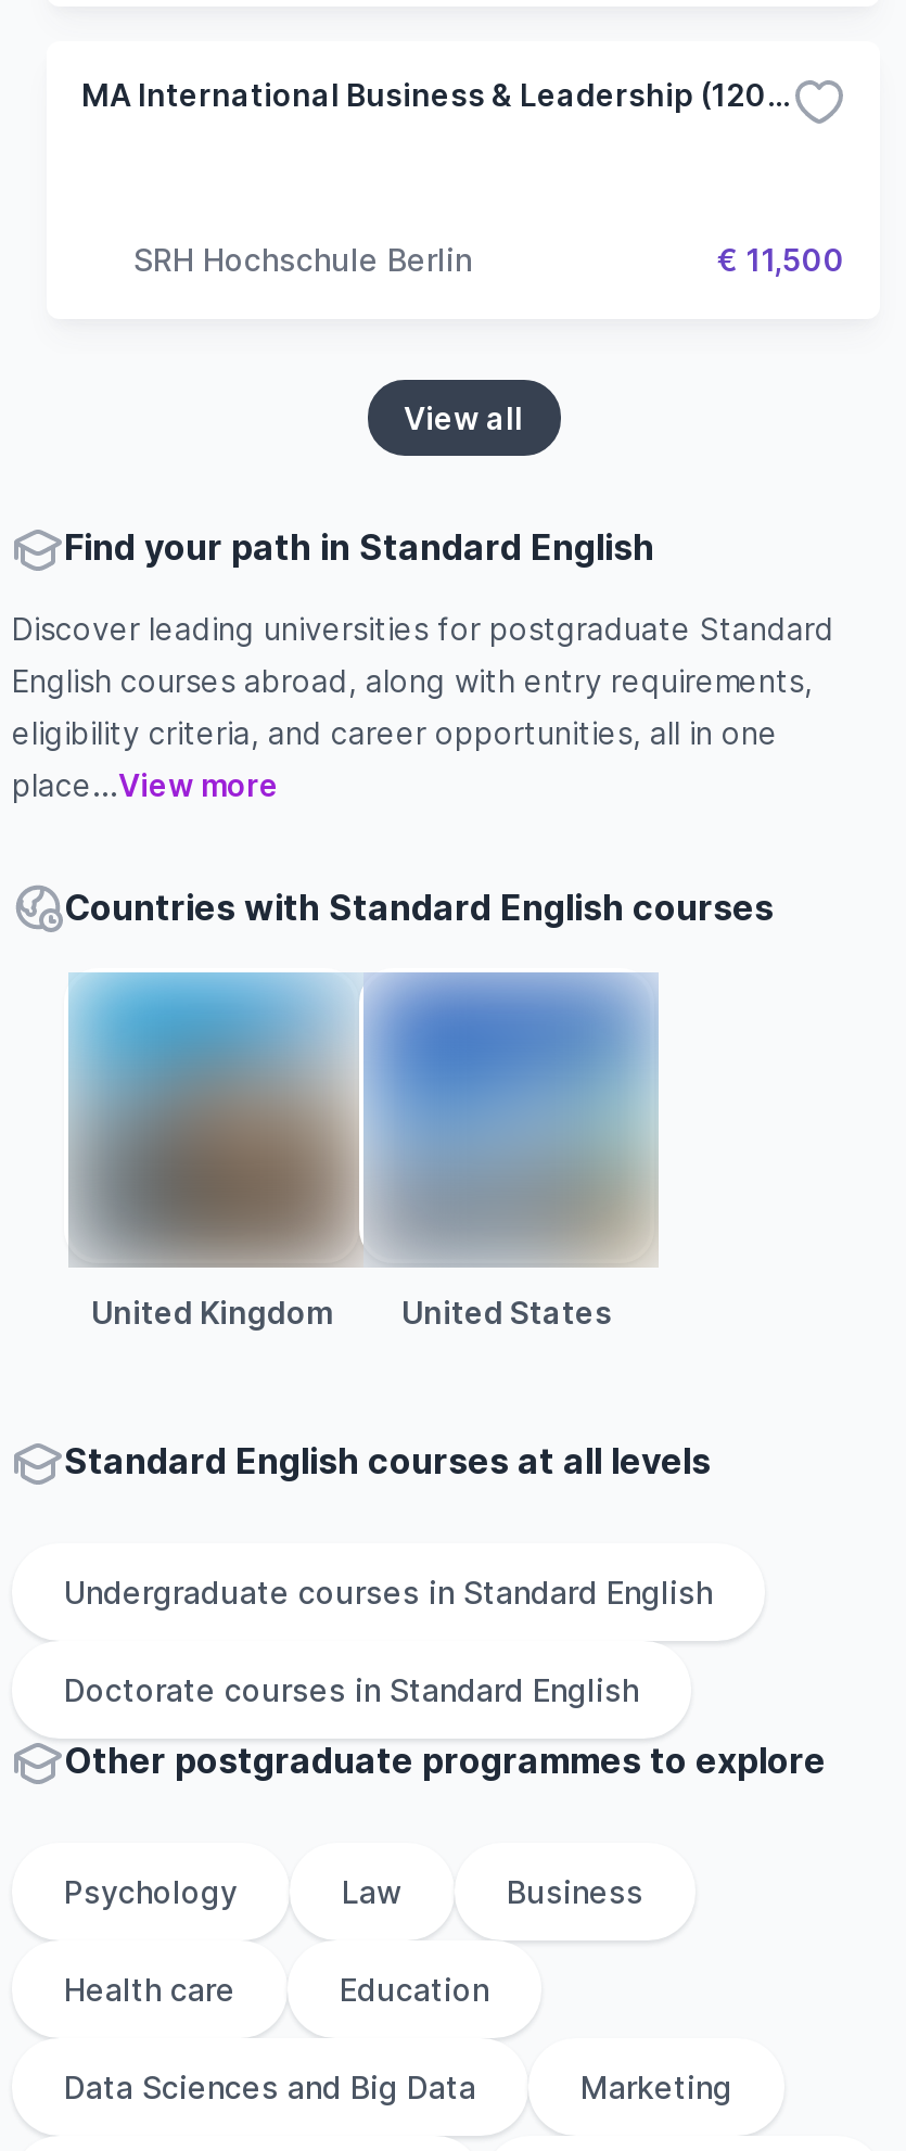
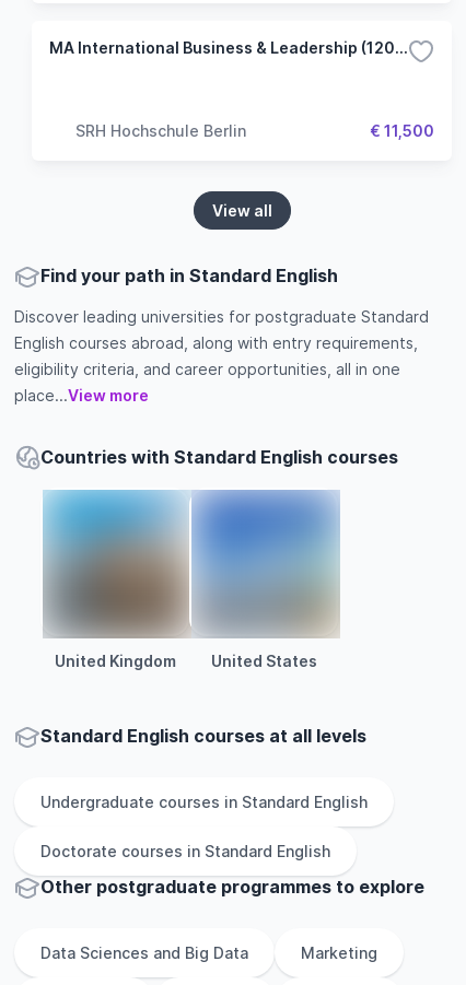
[64,1873,643,2008] Psychology | Law | Business | Health care | Education -> none

